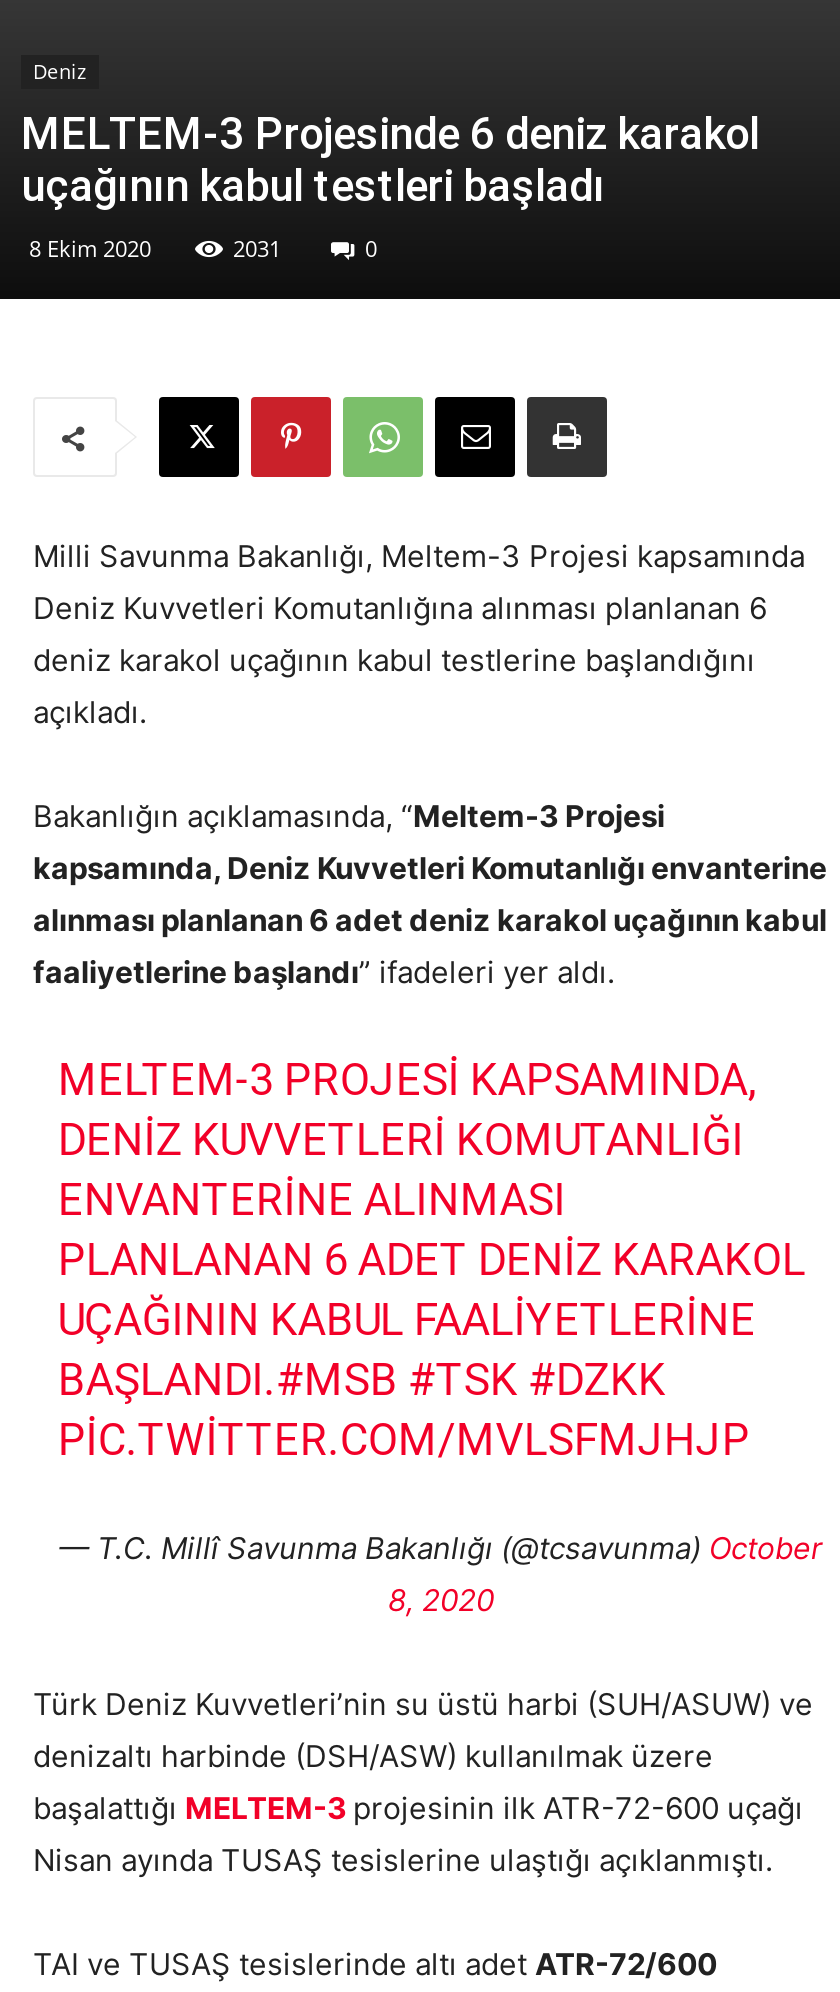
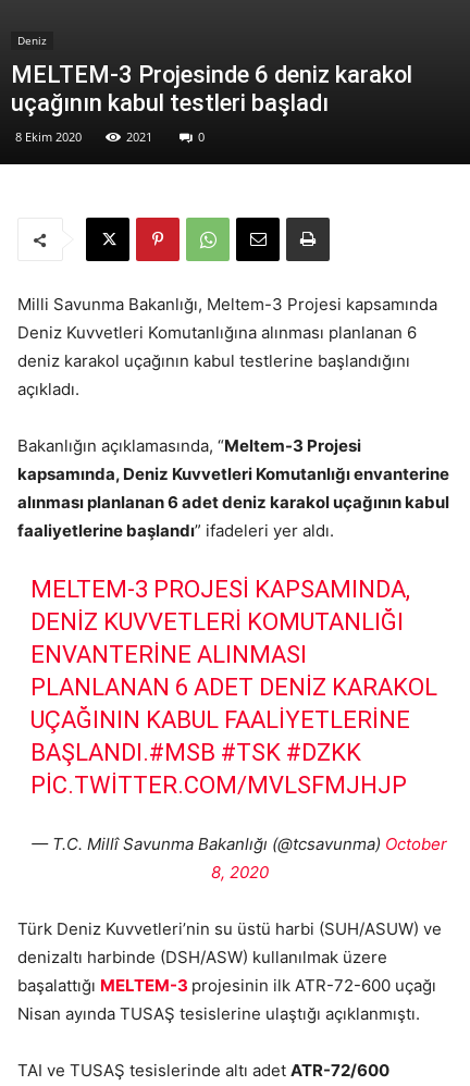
[233,233,281,263] 2031 -> [126,128,152,145] 2021

